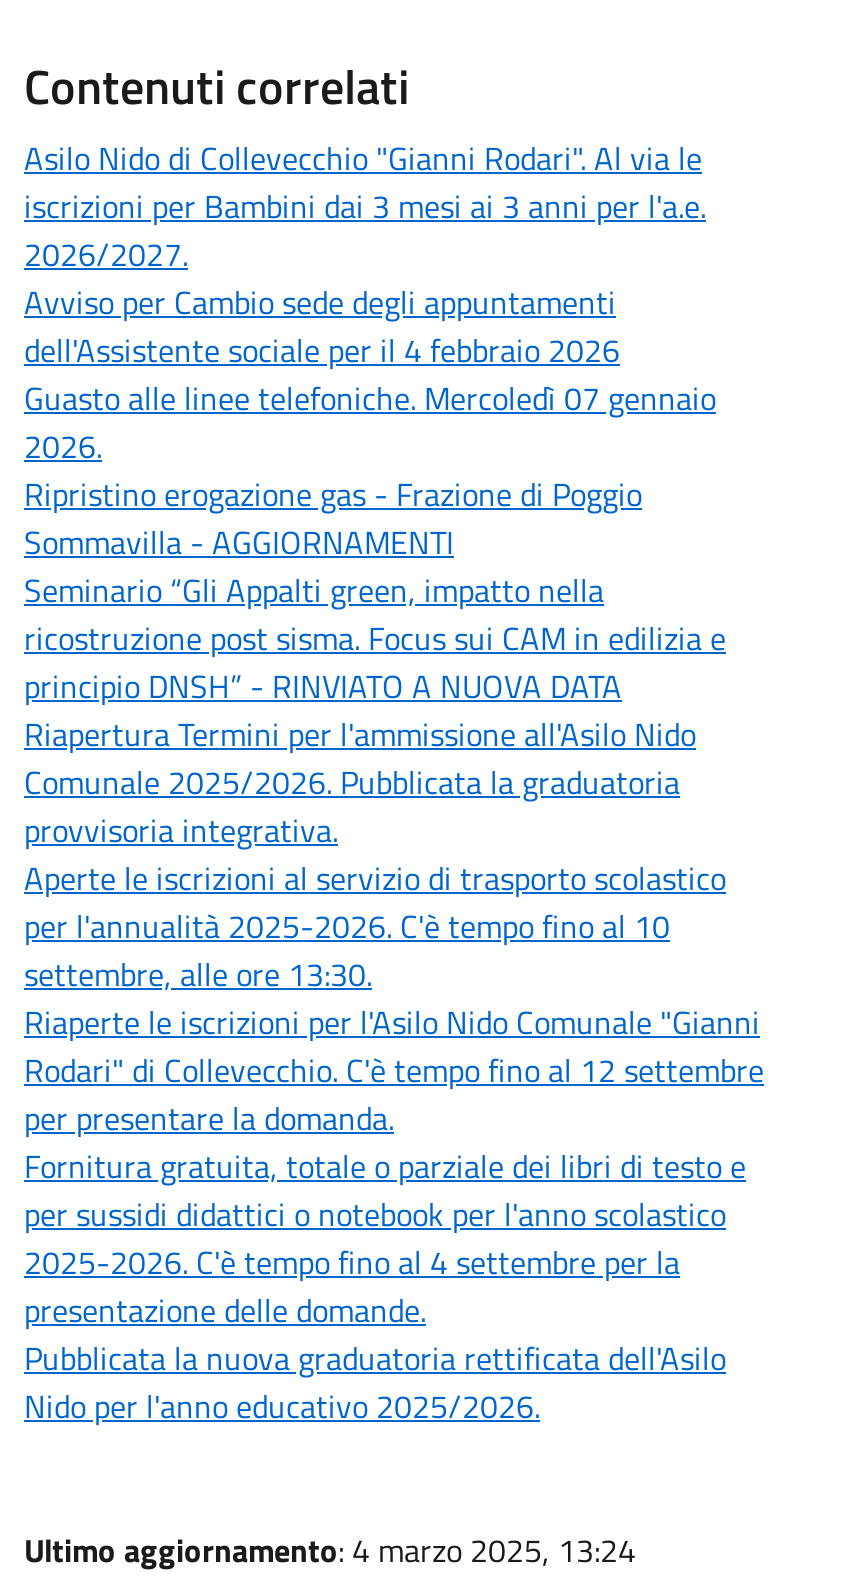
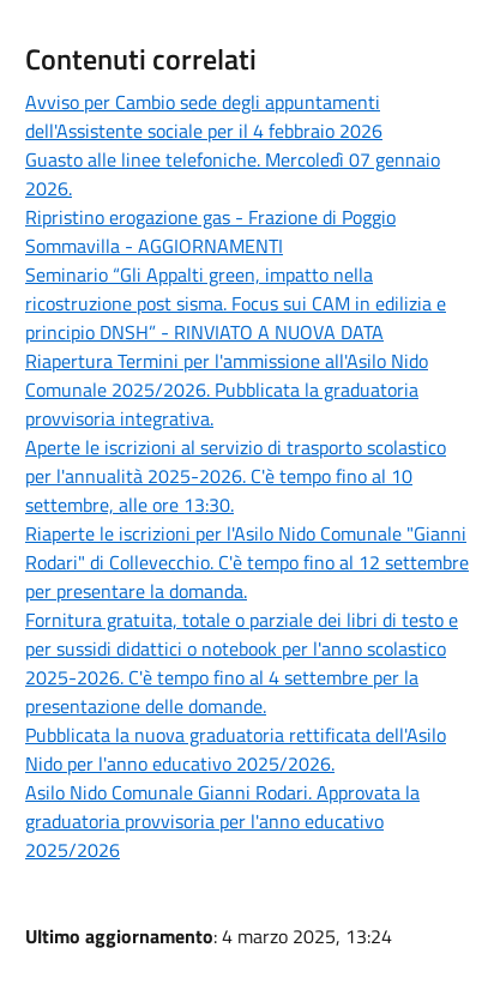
[24,133,706,277] Asilo Nido di Collevecchio "Gianni Rodari". Al via le | iscrizioni per Bambini dai 3 mesi ai 3 anni per l'a.e. | 2026/2027. -> none
moved [24,277,764,1429] -> [25,87,469,777]: Avviso per Cambio sede degli appuntamenti | dell'Assistente sociale per il 4 febbraio 2026 | Guasto alle linee telefoniche. Mercoledì 07 gennaio | ... | Pubblicata la nuova graduatoria rettificata dell'Asilo | Nido per l'anno educativo 2025/2026.
none -> [25,777,420,864] Asilo Nido Comunale Gianni Rodari. Approvata la | graduatoria provvisoria per l'anno educativo | 2025/2026

